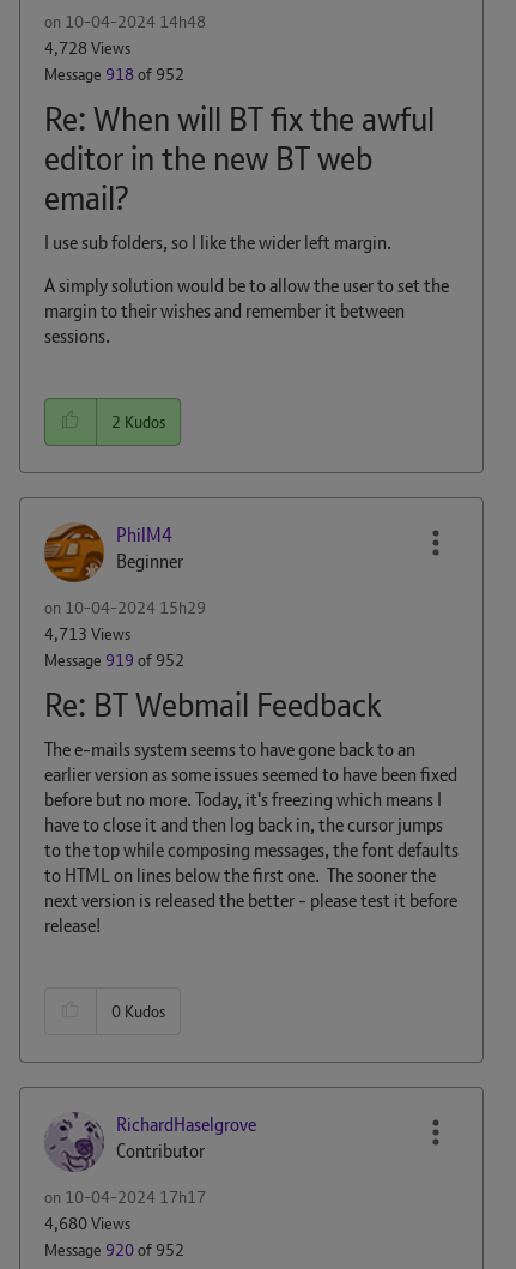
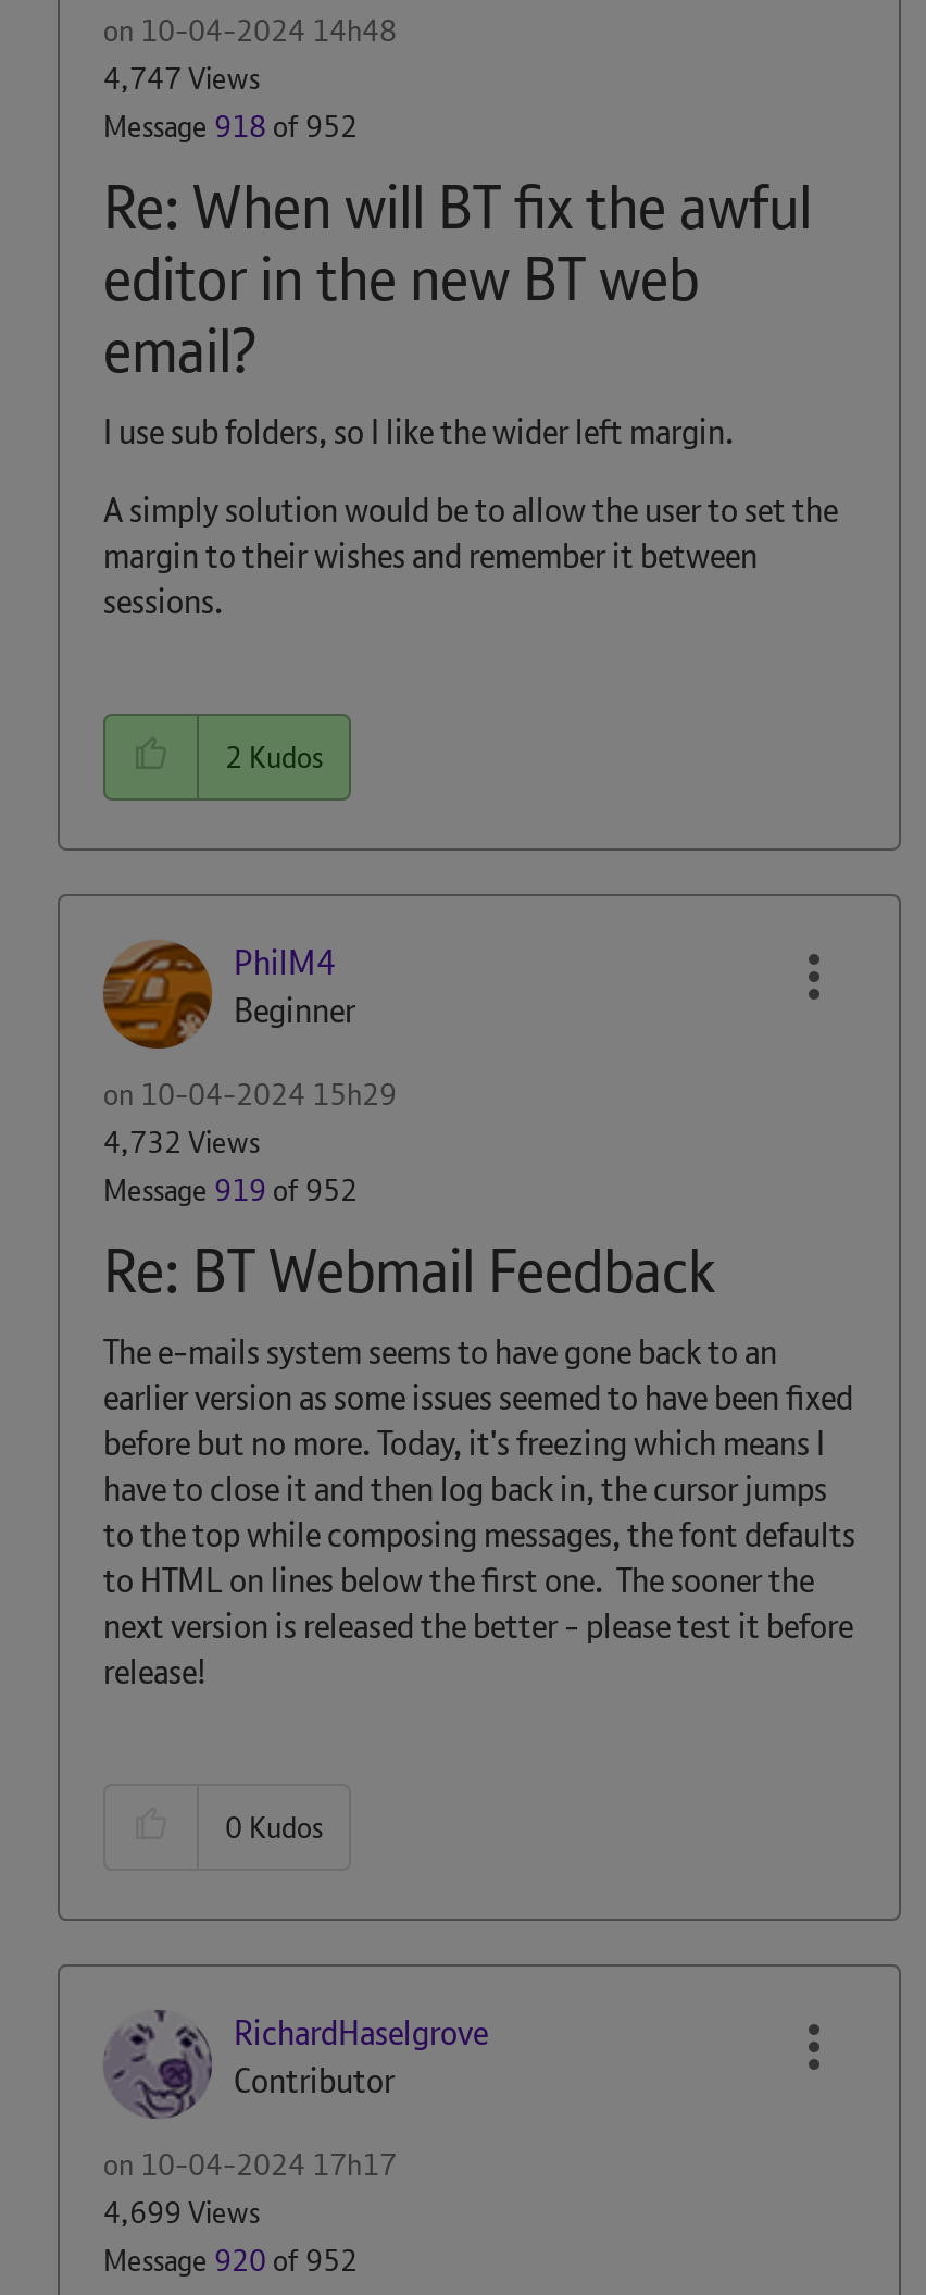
[44,37,130,59] 4,728 Views -> [103,59,260,98] 4,747 Views
[44,623,130,645] 4,713 Views -> [103,1122,260,1162] 4,732 Views
[44,1213,130,1234] 4,680 Views -> [103,2193,260,2232] 4,699 Views

